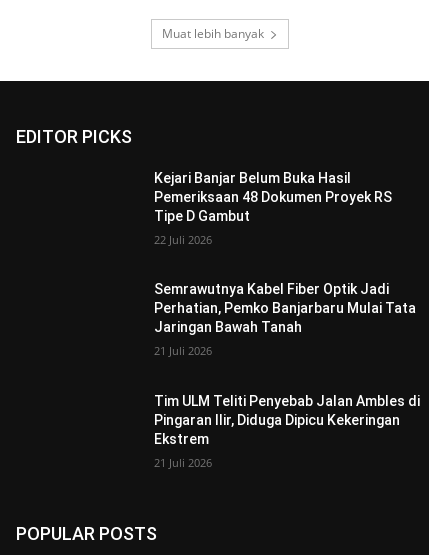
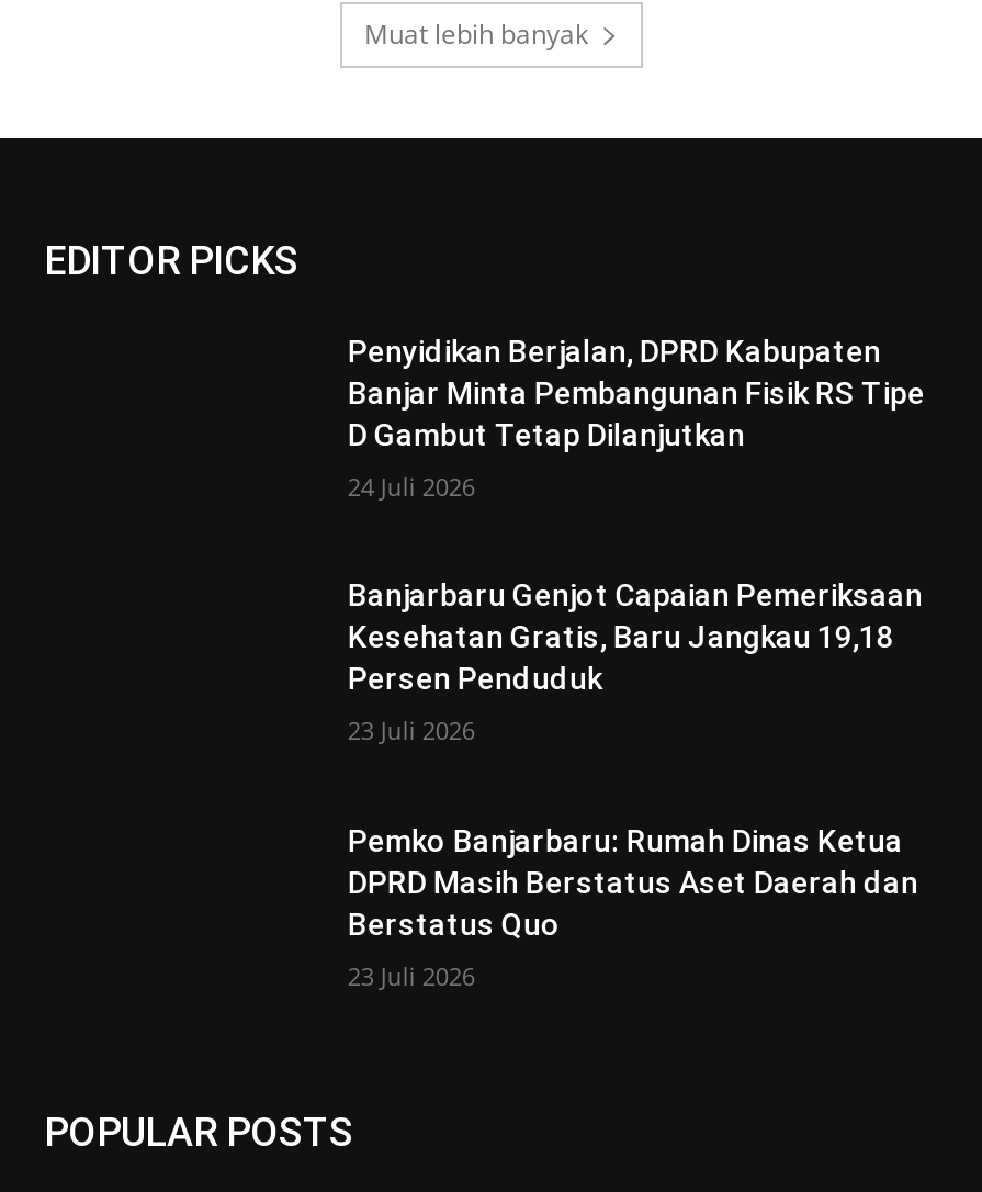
[154,170,392,224] Kejari Banjar Belum Buka Hasil | Pemeriksaan 48 Dokumen Proyek RS | Tipe D Gambut -> [348,333,925,452] Penyidikan Berjalan, DPRD Kabupaten | Banjar Minta Pembangunan Fisik RS Tipe | D Gambut Tetap Dilanjutkan
[154,232,212,247] 22 Juli 2026 -> [348,469,475,502] 24 Juli 2026
[154,281,416,335] Semrawutnya Kabel Fiber Optik Jadi | Perhatian, Pemko Banjarbaru Mulai Tata | Jaringan Bawah Tanah -> [348,578,923,697] Banjarbaru Genjot Capaian Pemeriksaan | Kesehatan Gratis, Baru Jangkau 19,18 | Persen Penduduk
[154,343,212,358] 21 Juli 2026 -> [348,714,475,747] 23 Juli 2026
[154,393,420,447] Tim ULM Teliti Penyebab Jalan Ambles di | Pingaran Ilir, Diduga Dipicu Kekeringan | Ekstrem -> [348,823,918,942] Pemko Banjarbaru: Rumah Dinas Ketua | DPRD Masih Berstatus Aset Daerah dan | Berstatus Quo
[154,455,212,470] 21 Juli 2026 -> [348,960,475,992] 23 Juli 2026

